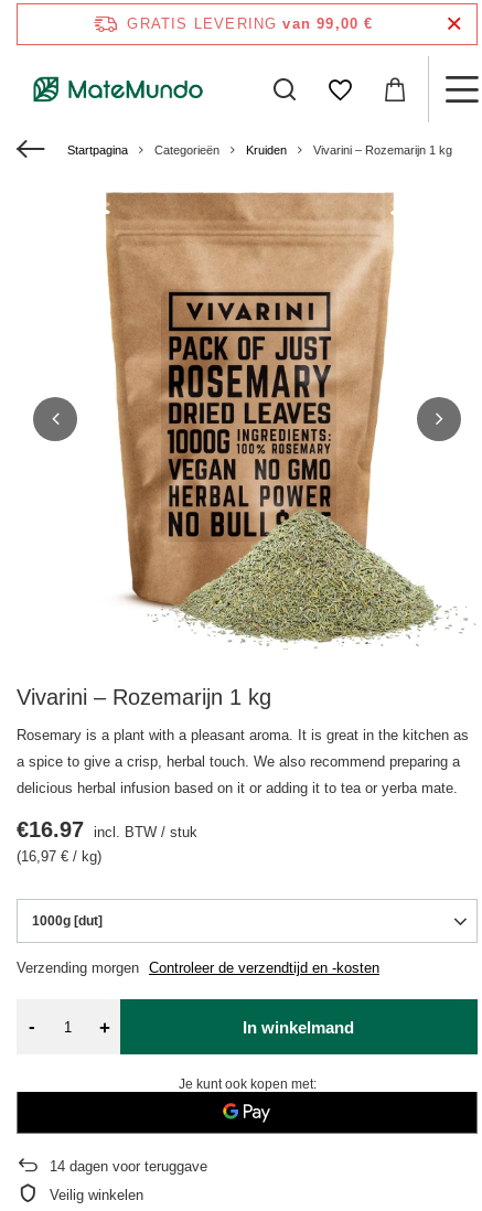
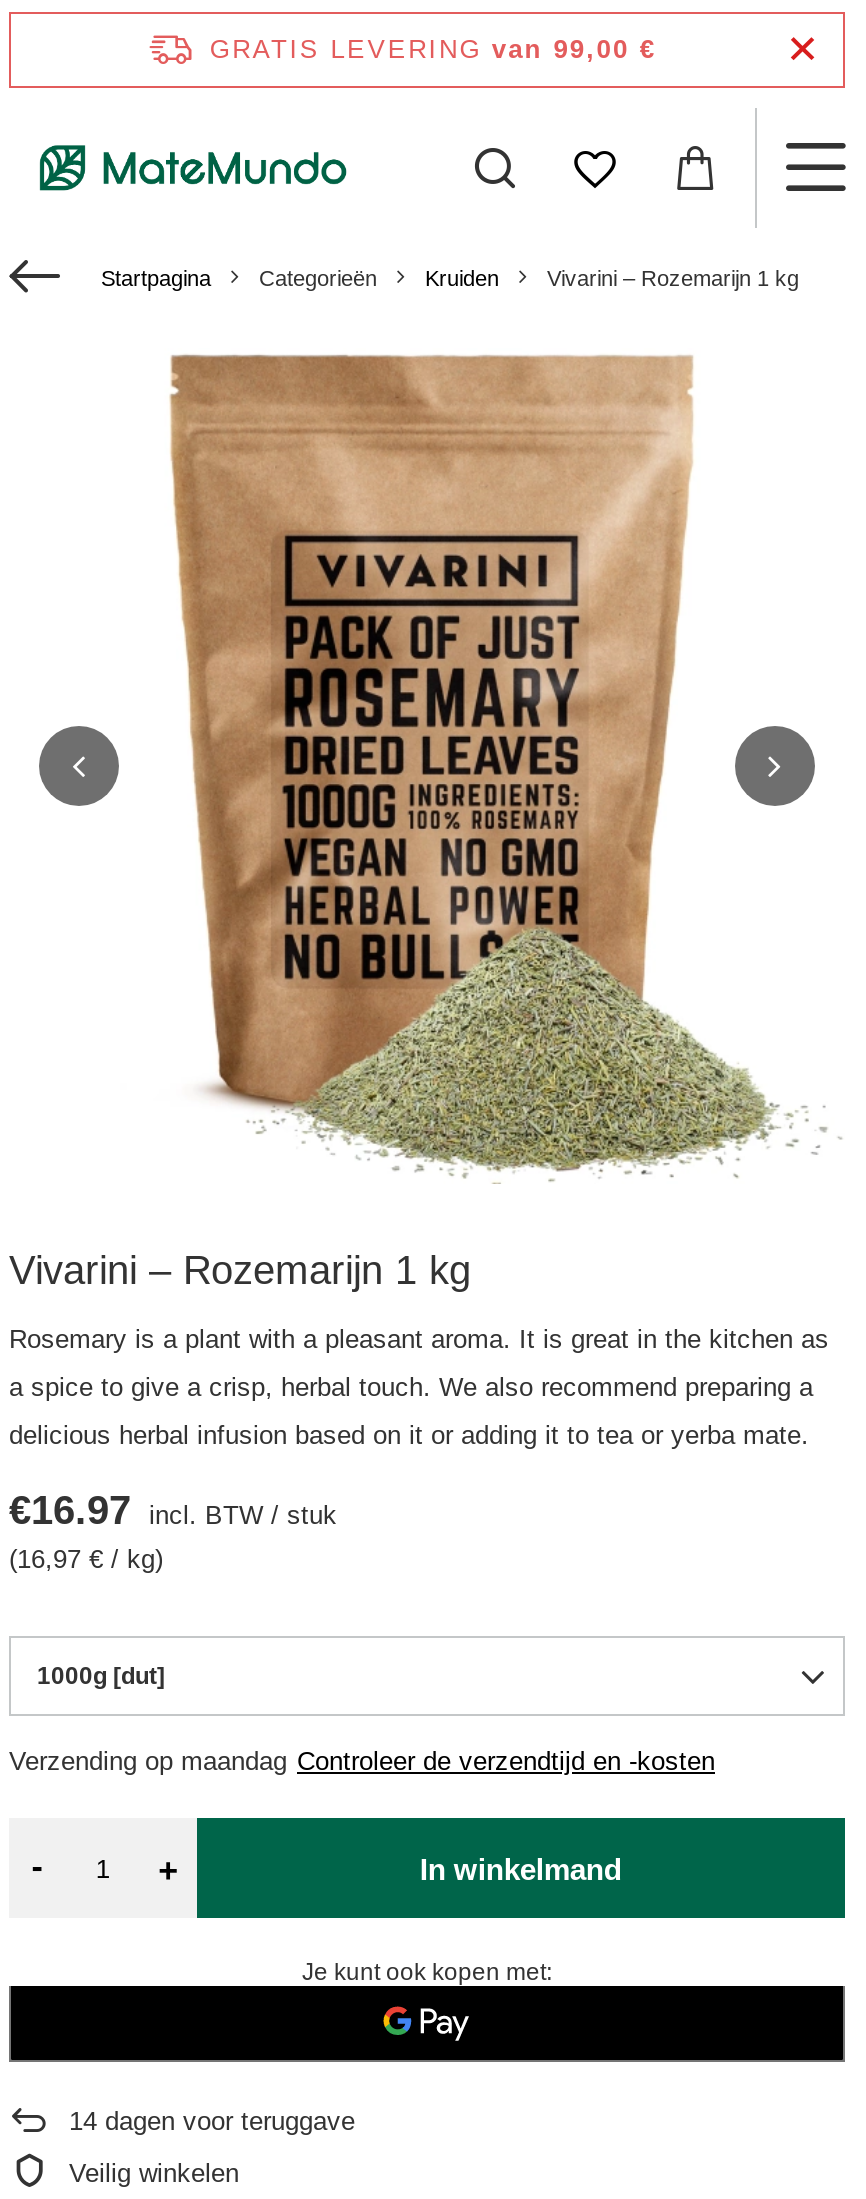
[17,960,379,976] Verzending morgen Controleer de verzendtijd en -kosten -> [9,1746,715,1776] Verzending op maandag Controleer de verzendtijd en -kosten

